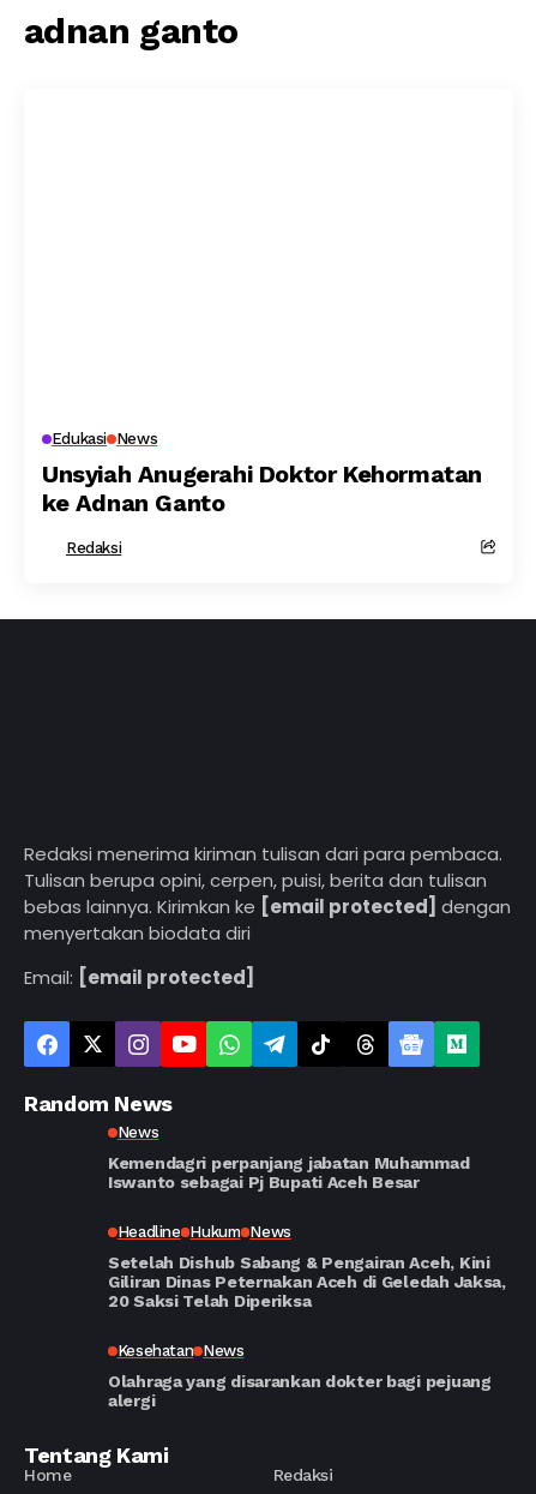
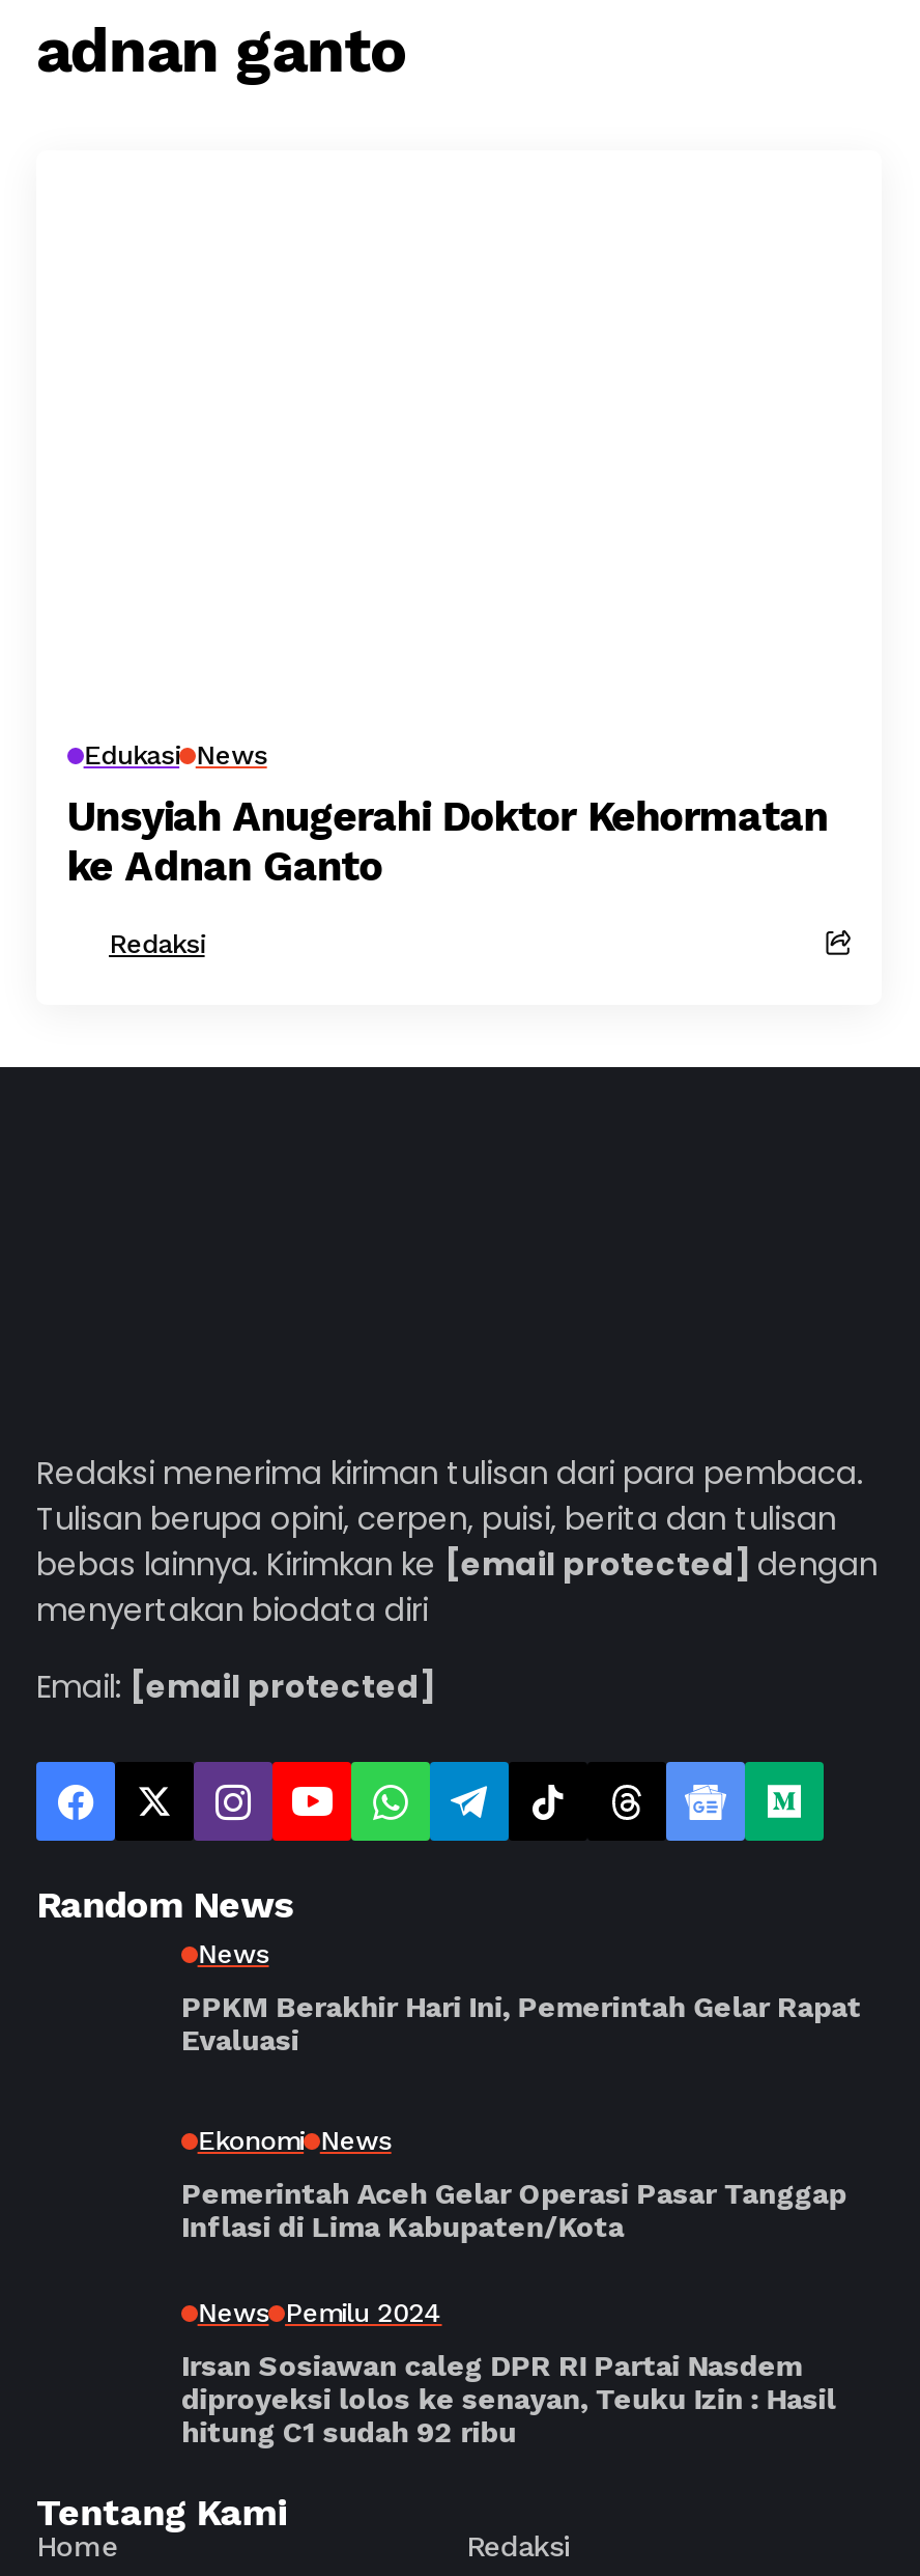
[108,1153,469,1192] Kemendagri perpanjang jabatan Muhammad | Iswanto sebagai Pj Bupati Aceh Besar -> [181,1990,861,2056] PPKM Berakhir Hari Ini, Pemerintah Gelar Rapat | Evaluasi
[117,1223,291,1241] Headline Hukum News -> [197,2125,391,2156] Ekonomi News
[108,1253,506,1310] Setelah Dishub Sabang & Pengairan Aceh, Kini | Giliran Dinas Peternakan Aceh di Geledah Jaksa, | 20 Saksi Telah Diperiksa -> [181,2177,846,2243] Pemerintah Aceh Gelar Operasi Pasar Tanggap | Inflasi di Lima Kabupaten/Kota
[117,1342,244,1360] Kesehatan News -> [197,2297,442,2328] News Pemilu 2024
[108,1372,491,1410] Olahraga yang disarankan dokter bagi pejuang | alergi -> [181,2349,836,2448] Irsan Sosiawan caleg DPR RI Partai Nasdem | diproyeksi lolos ke senayan, Teuku Izin : Hasil | hitung C1 sudah 92 ribu

